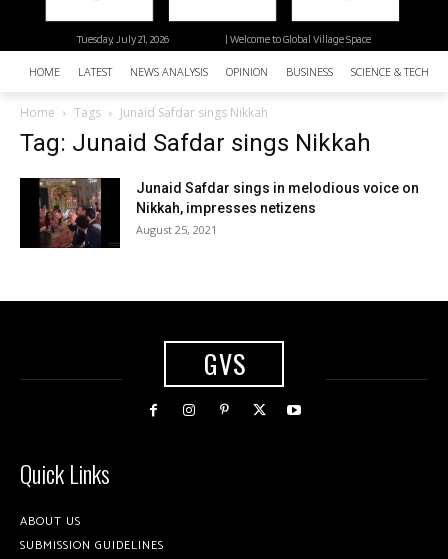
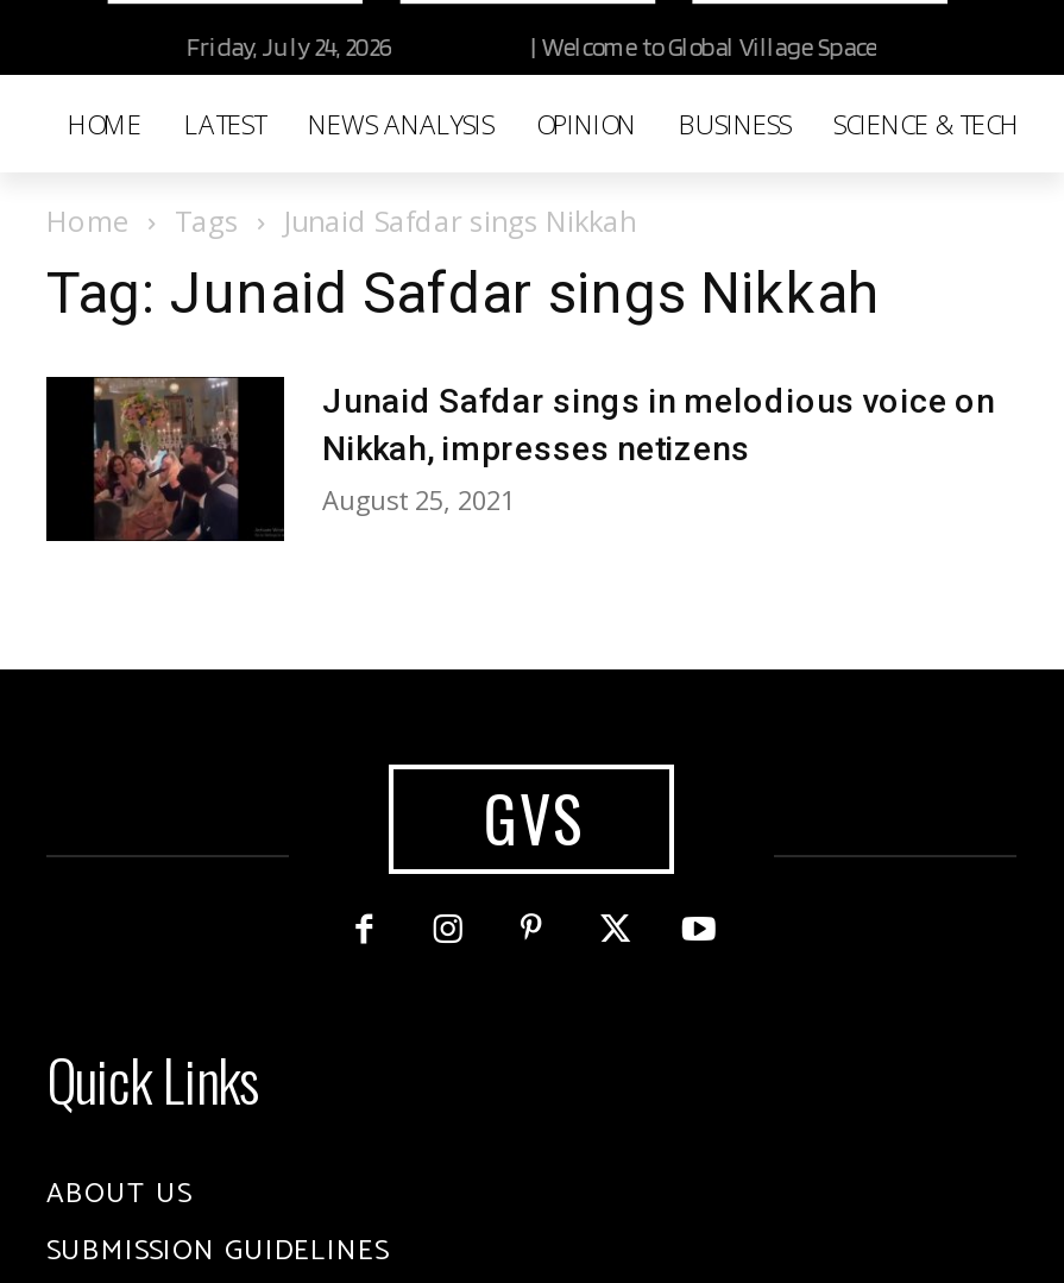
[77,32,169,46] Tuesday, July 21, 2026 -> [186,30,390,63] Friday, July 24, 2026

